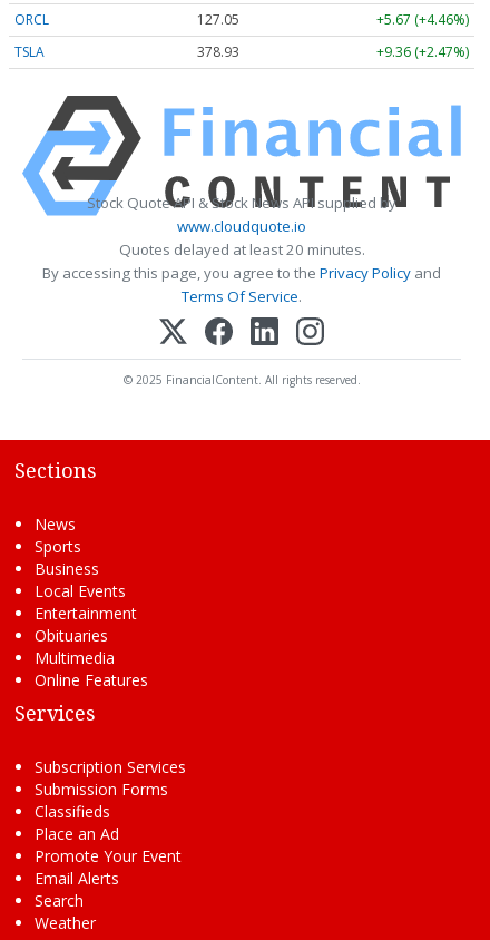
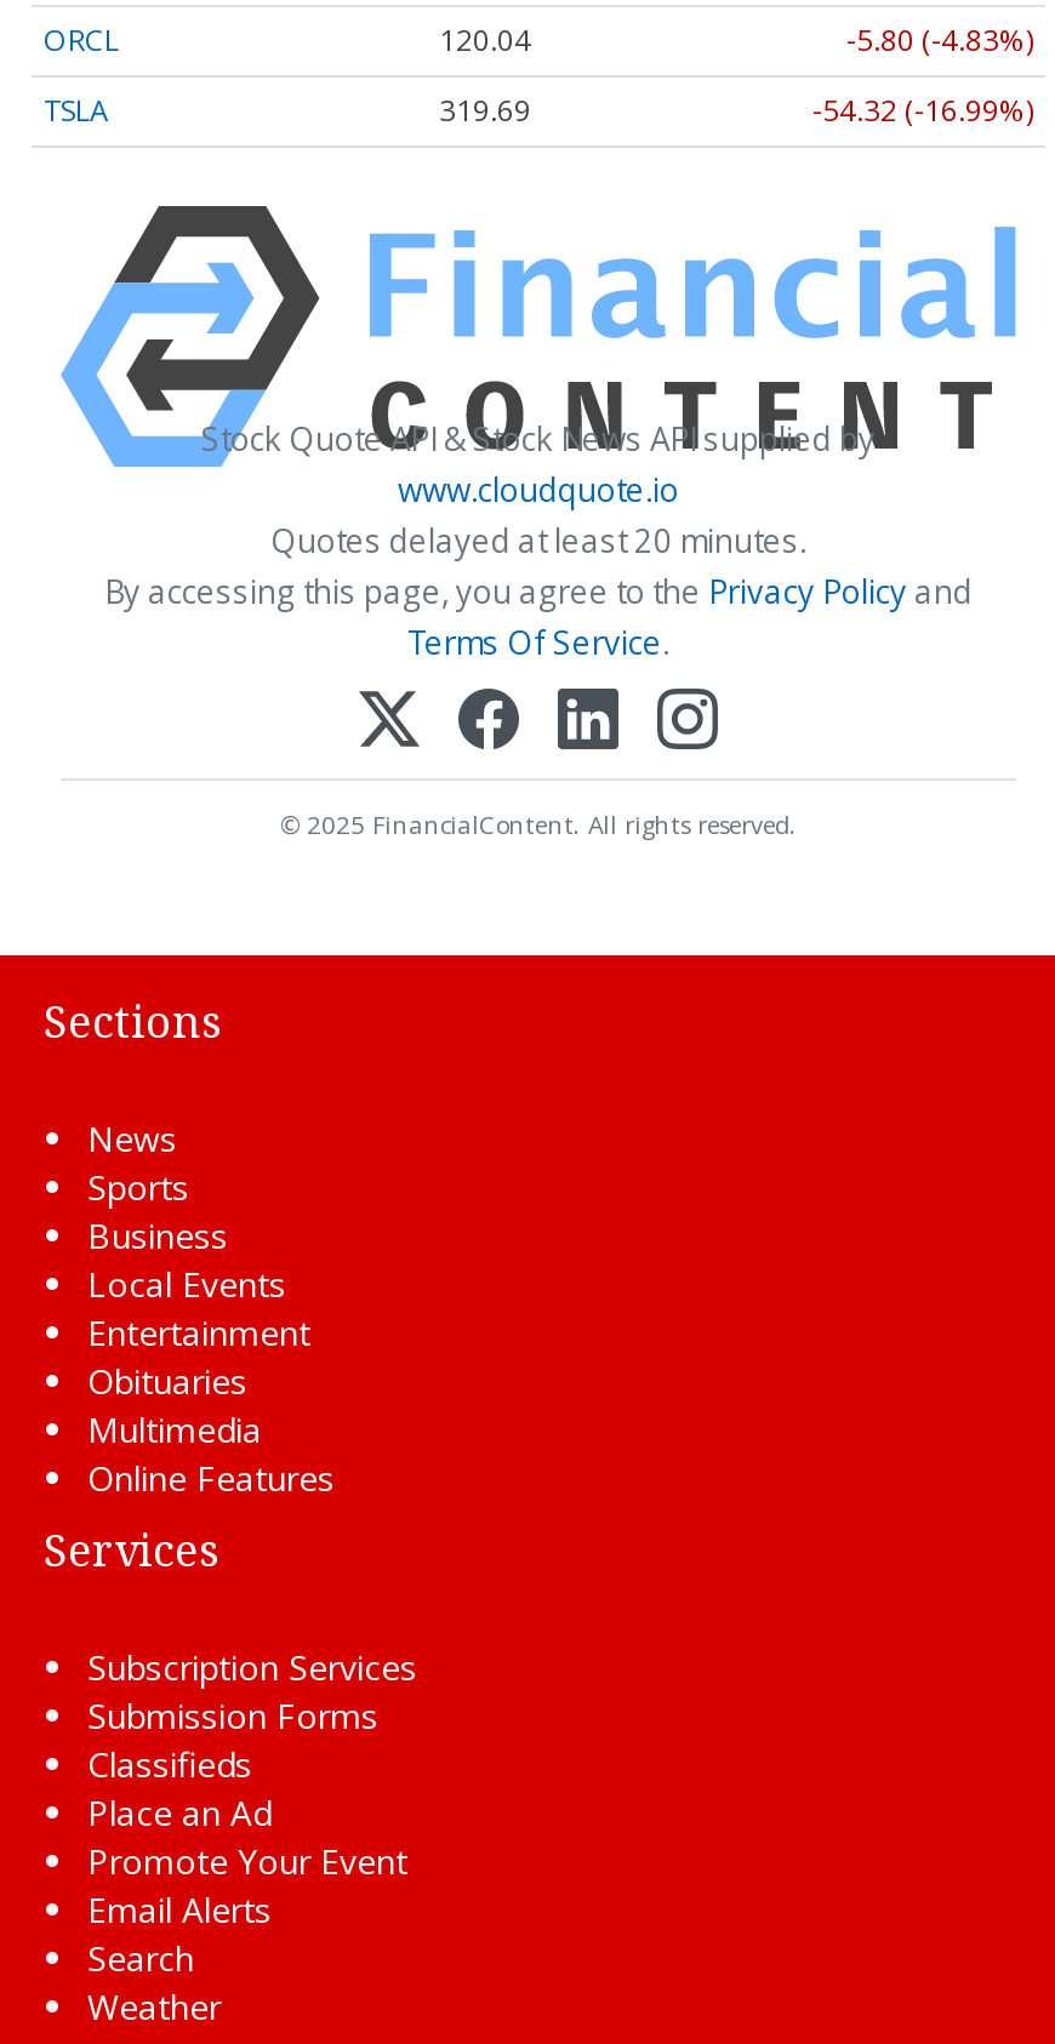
[197,9,239,28] 127.05 -> [439,18,531,59] 120.04
[376,9,469,28] +5.67 (+4.46%) -> [846,18,1033,59] -5.80 (-4.83%)
[197,42,239,61] 378.93 -> [439,89,531,130] 319.69
[376,42,469,61] +9.36 (+2.47%) -> [812,89,1033,130] -54.32 (-16.99%)

